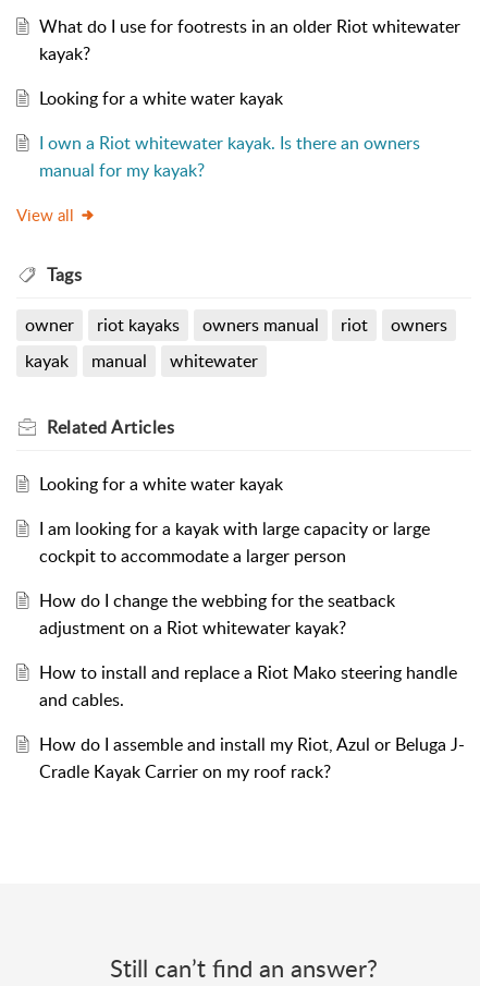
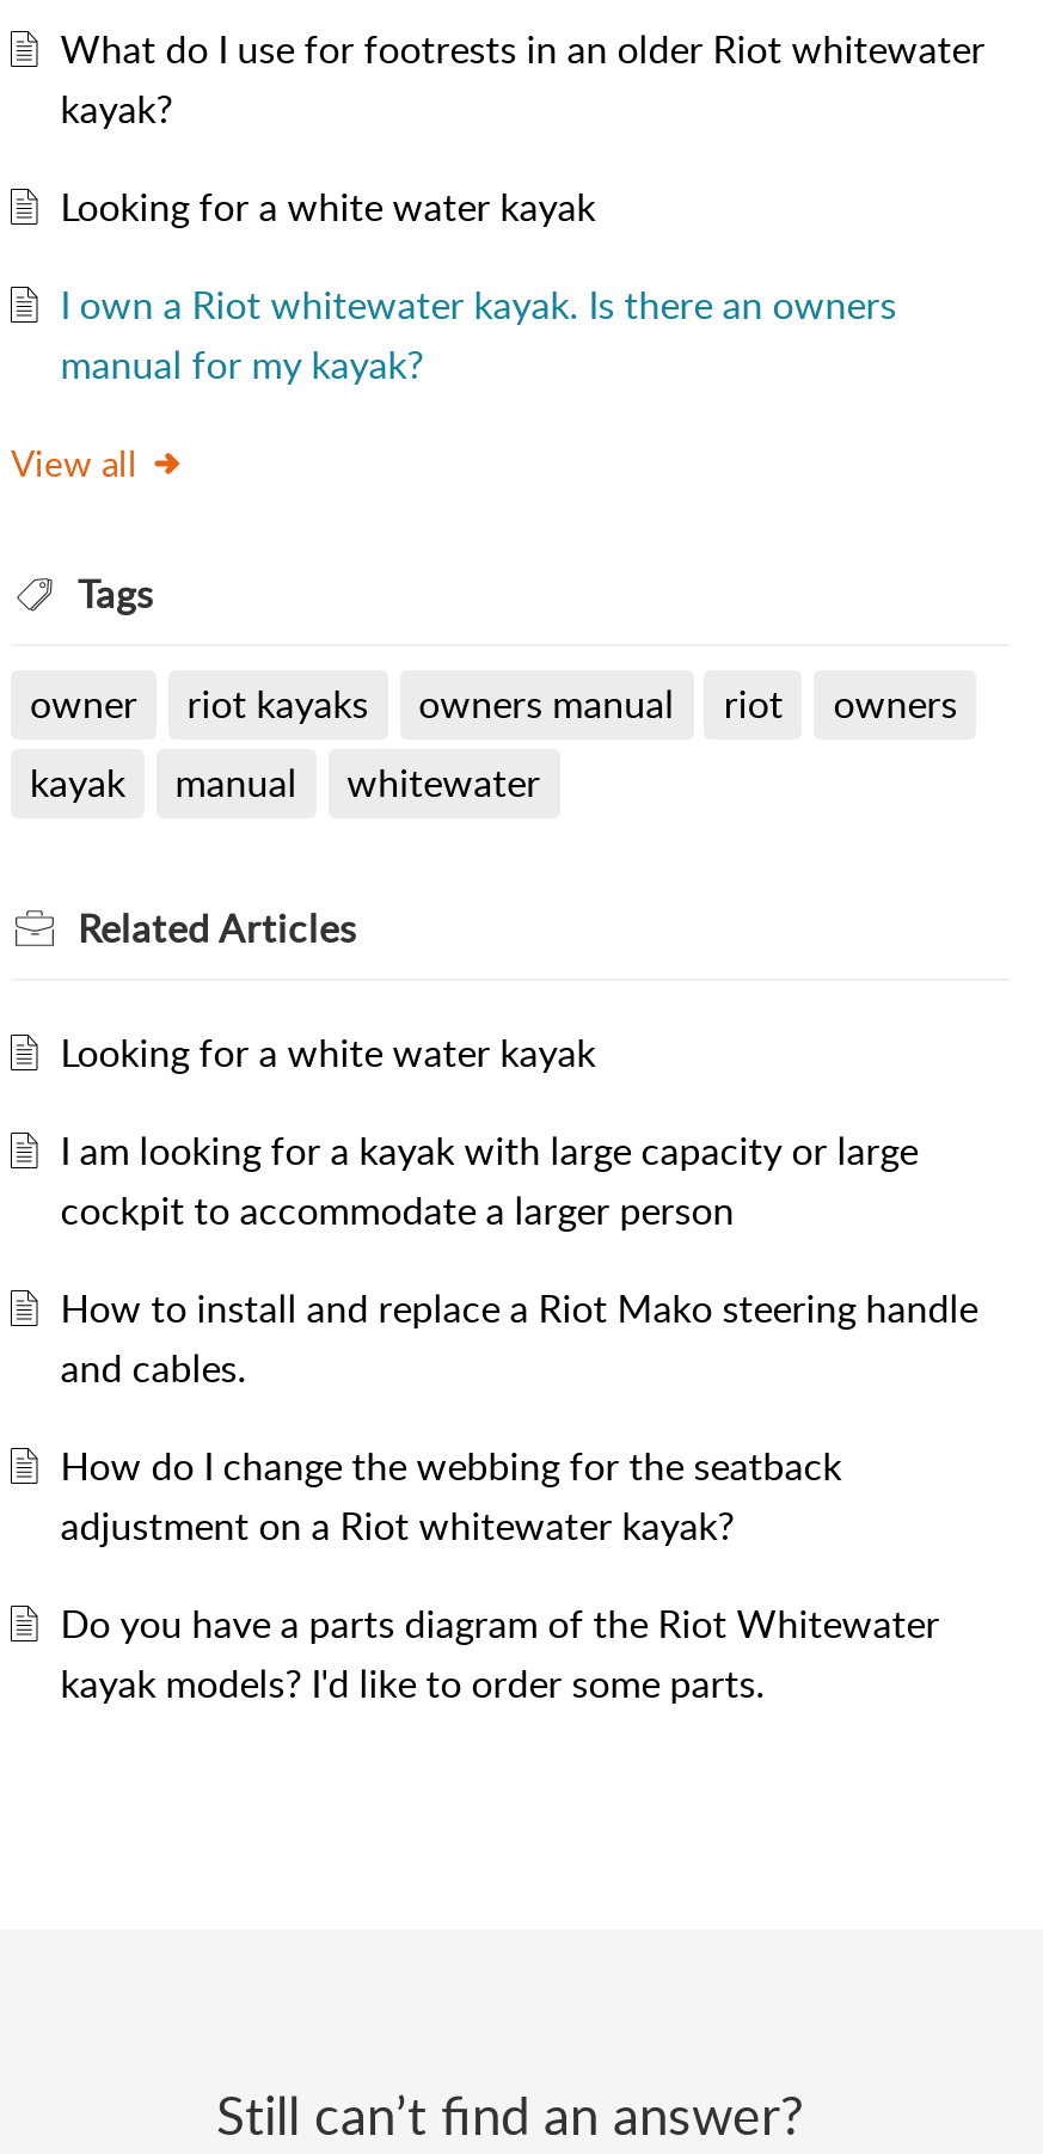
moved [39,588,395,639] -> [60,1439,842,1551]: How do I change the webbing for the seatback | adjustment on a Riot whitewater kayak?
moved [39,660,457,711] -> [60,1281,978,1394]: How to install and replace a Riot Mako steering handle | and cables.
[39,732,465,783] How do I assemble and install my Riot, Azul or Beluga J- | Cradle Kayak Carrier on my roof rack? -> [60,1597,940,1709] Do you have a parts diagram of the Riot Whitewater | kayak models? I'd like to order some parts.

